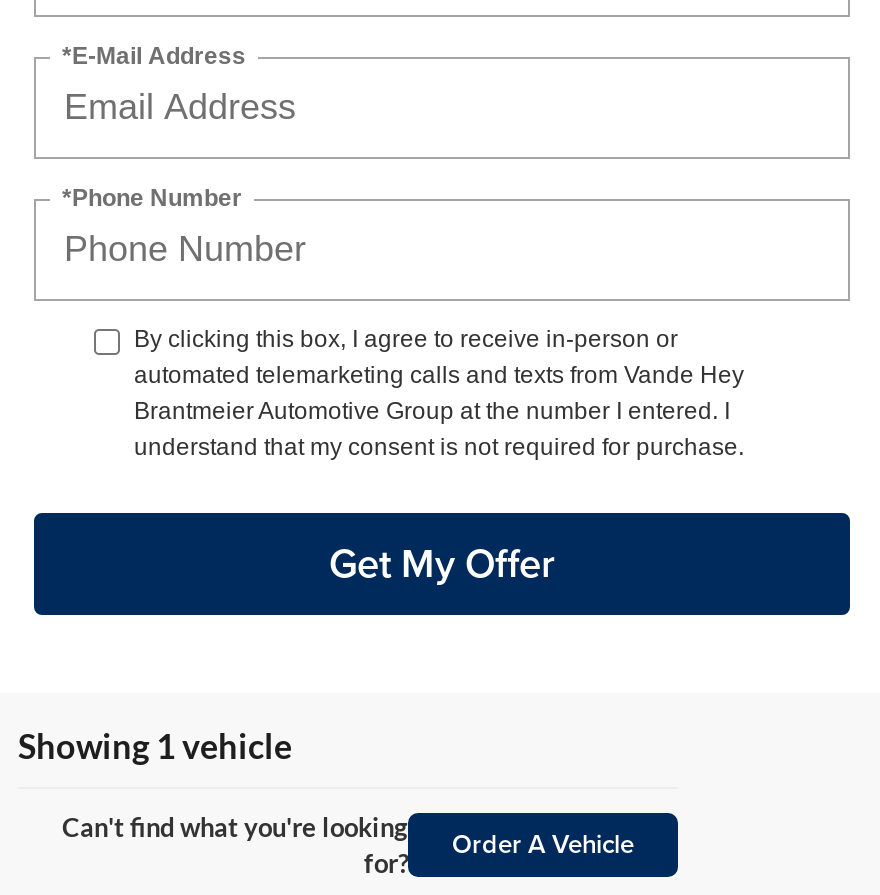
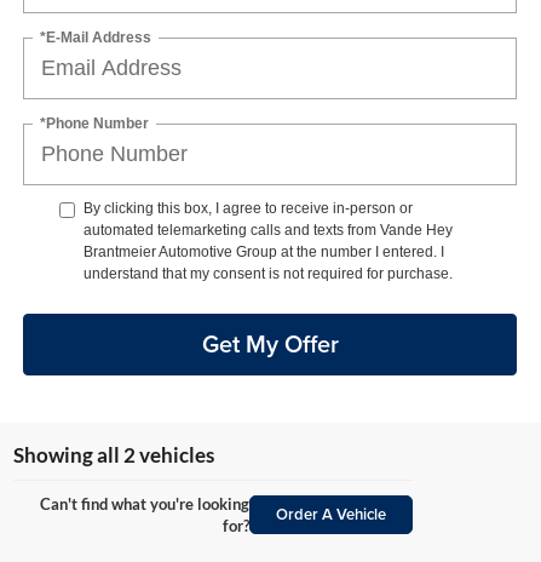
[18,724,292,766] Showing 1 vehicle -> [13,442,214,467] Showing all 2 vehicles

